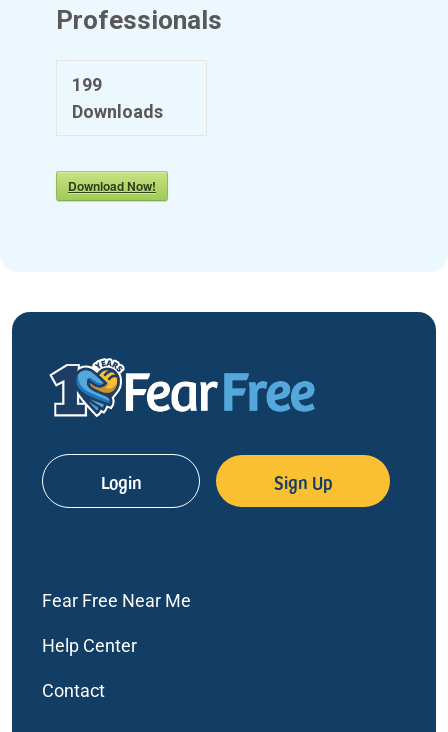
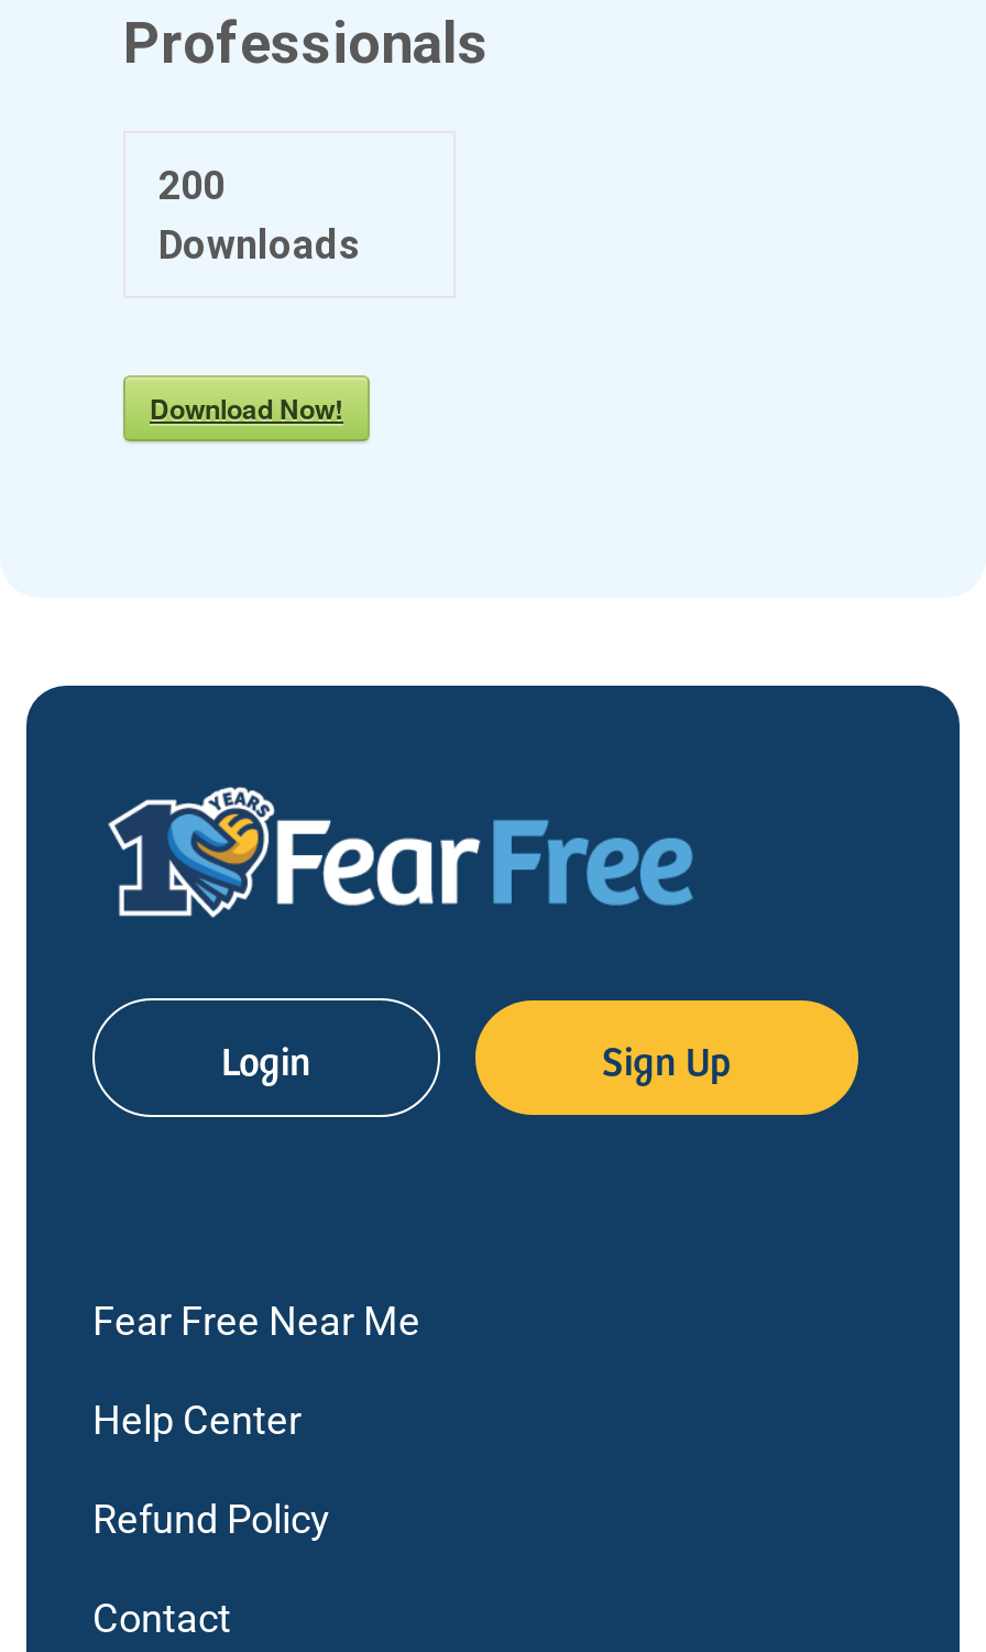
[72,74,102,95] 199 -> [158,162,224,208] 200
none -> [92,1496,330,1543] Refund Policy

